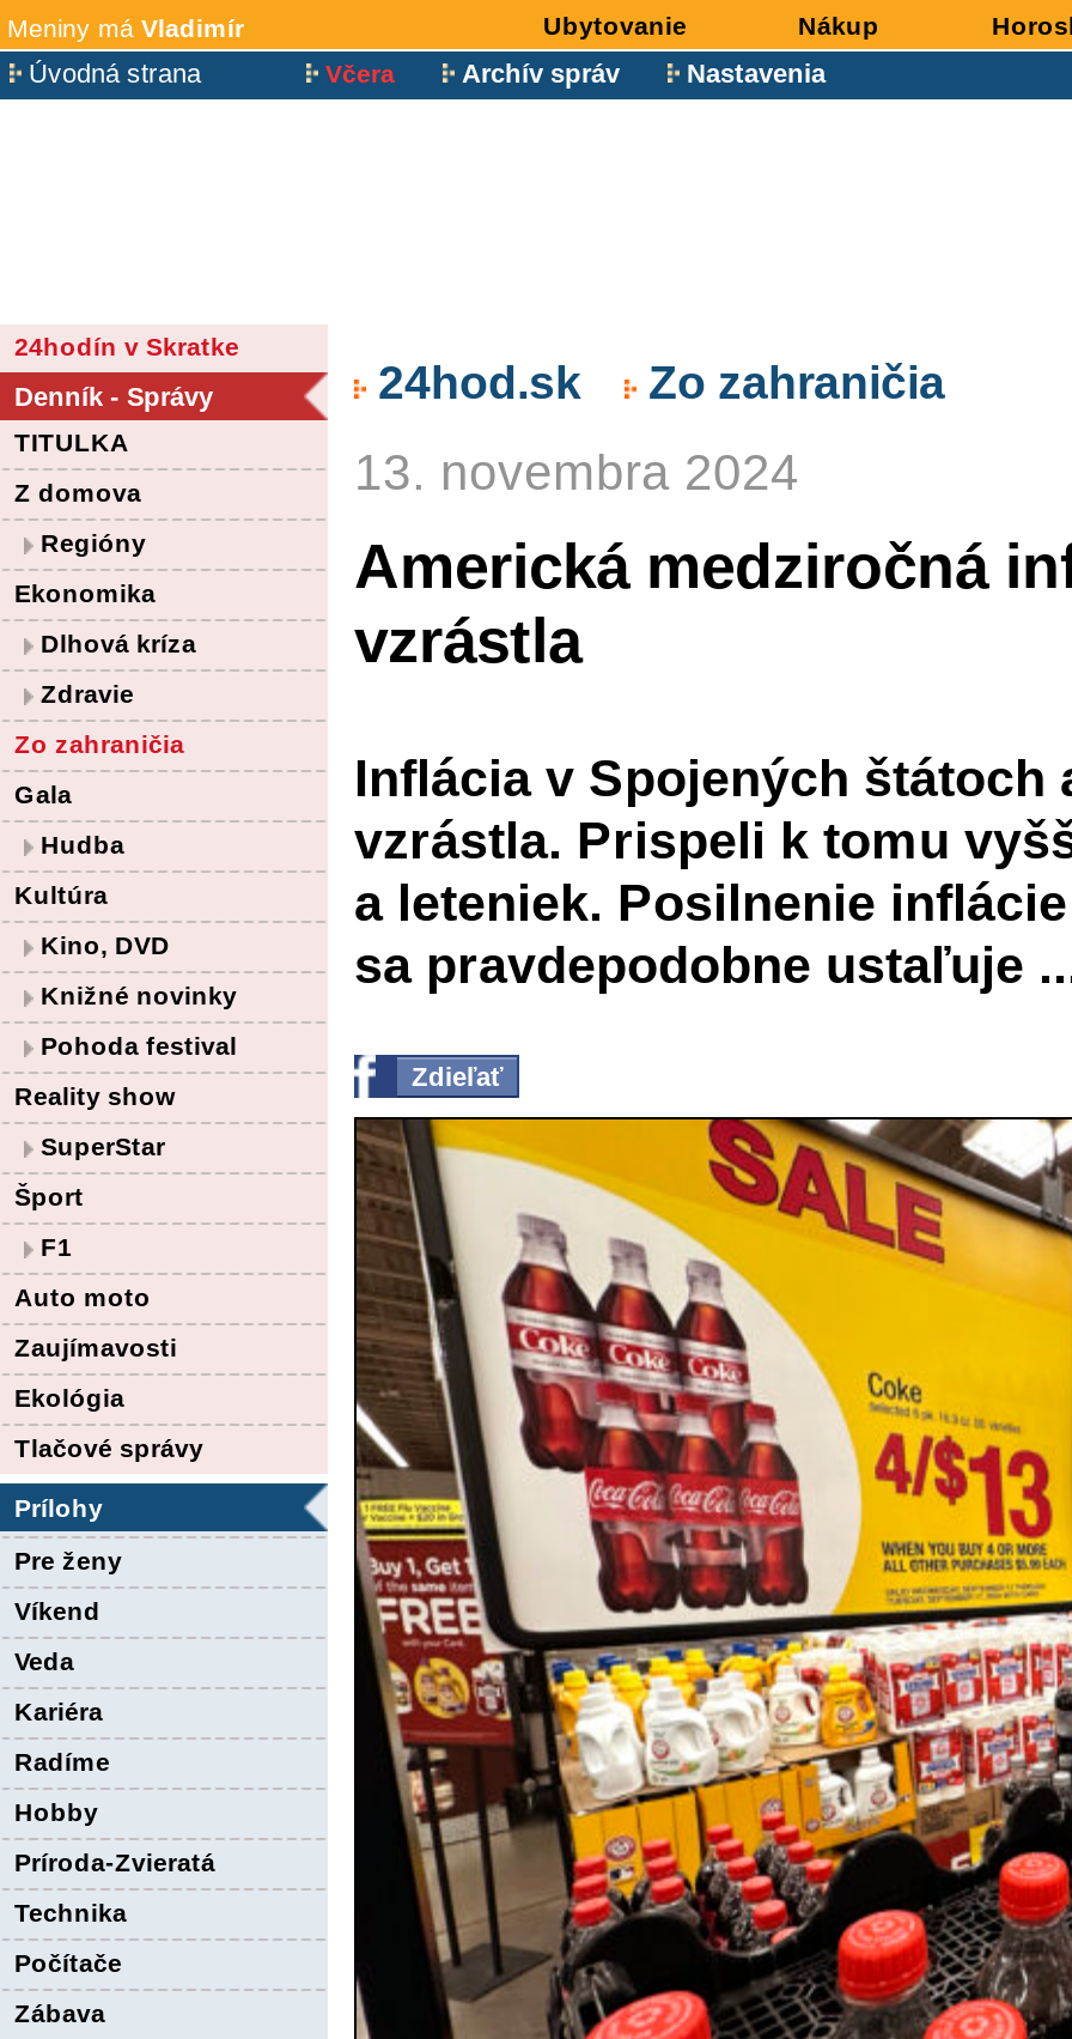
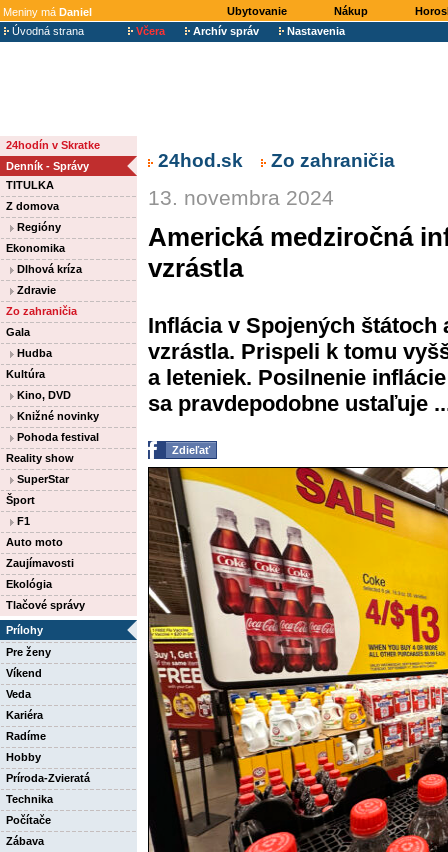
[0,13,244,42] Meniny má Vladimír -> [0,6,92,18] Meniny má Daniel

